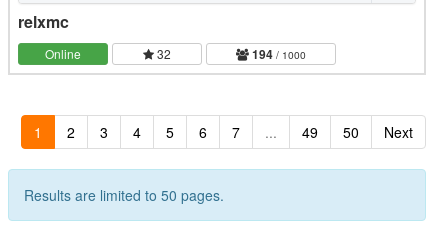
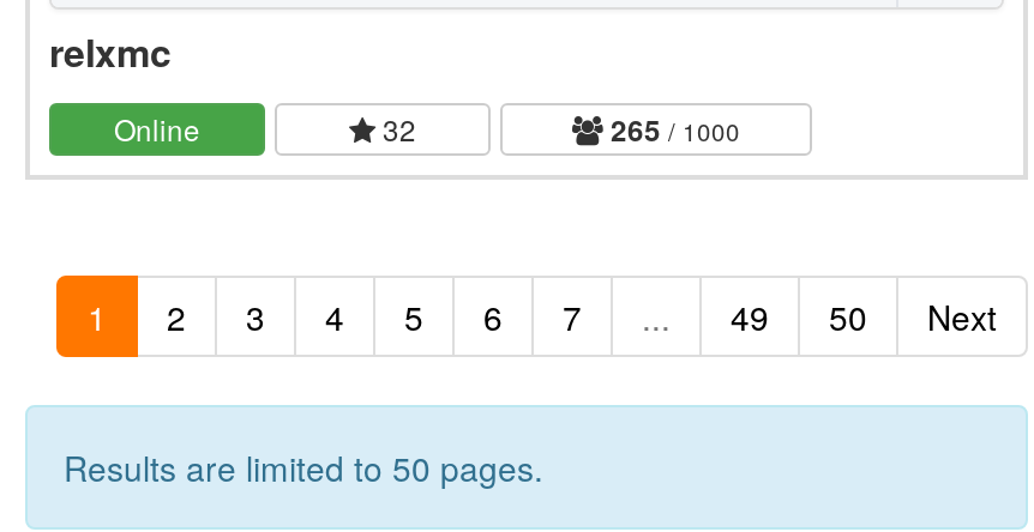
[252,45,306,63] 194 / 1000 -> [611,108,740,151] 265 / 1000

